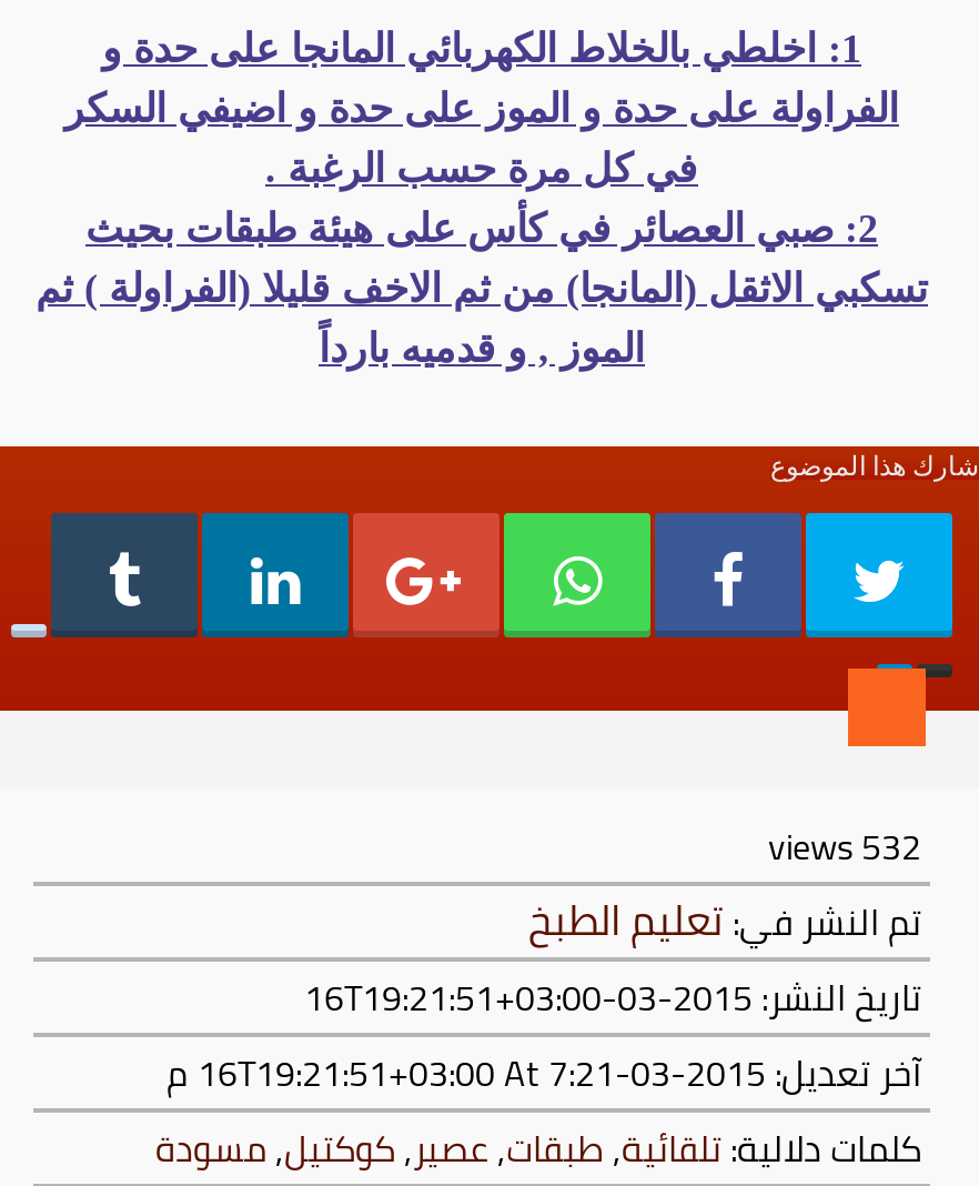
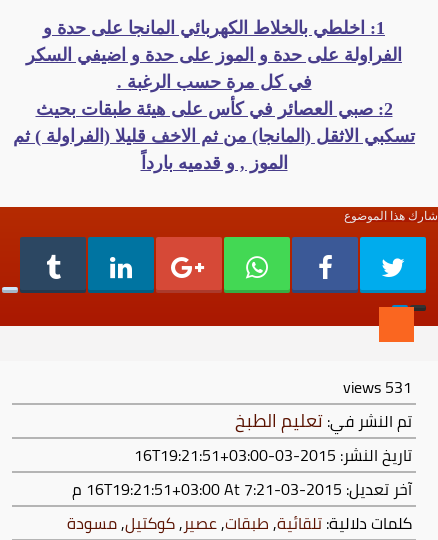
[861,813,921,880] 532 -> [385,372,412,402] 531

